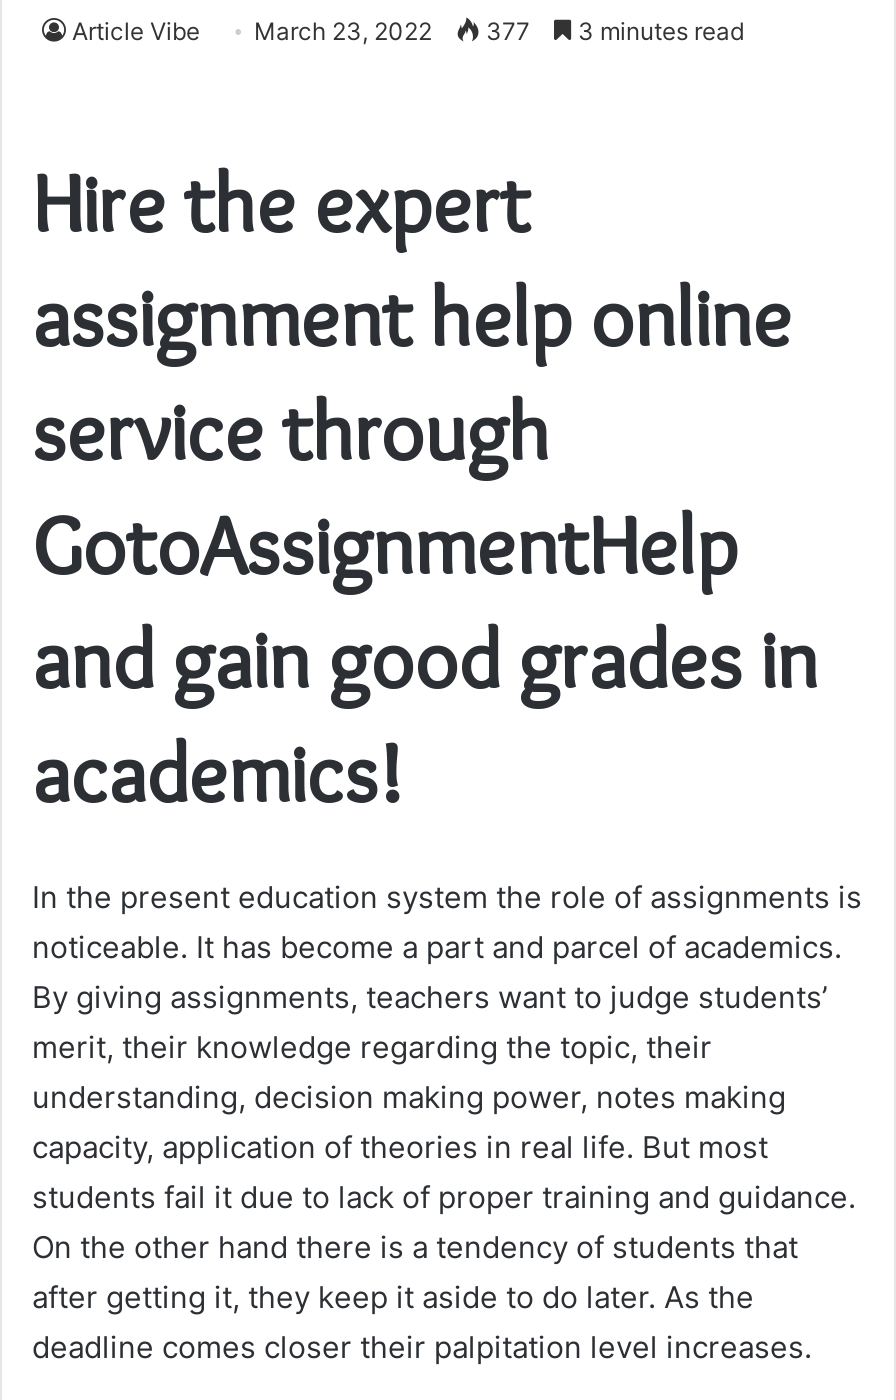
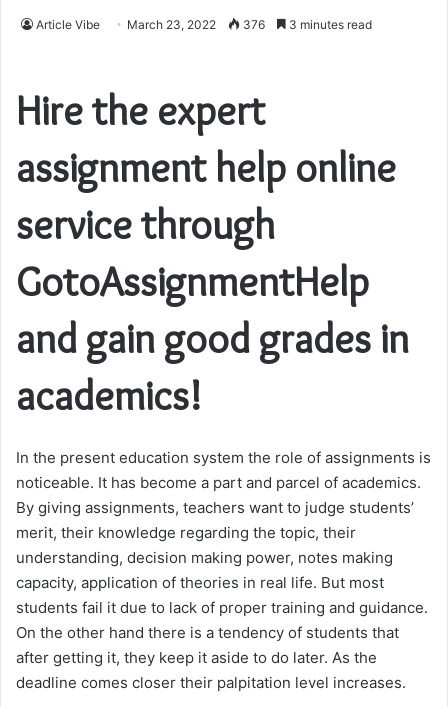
[72,16,744,46] Article Vibe March 23, 2022 377 3 minutes read -> [36,17,372,32] Article Vibe March 23, 2022 376 3 minutes read

